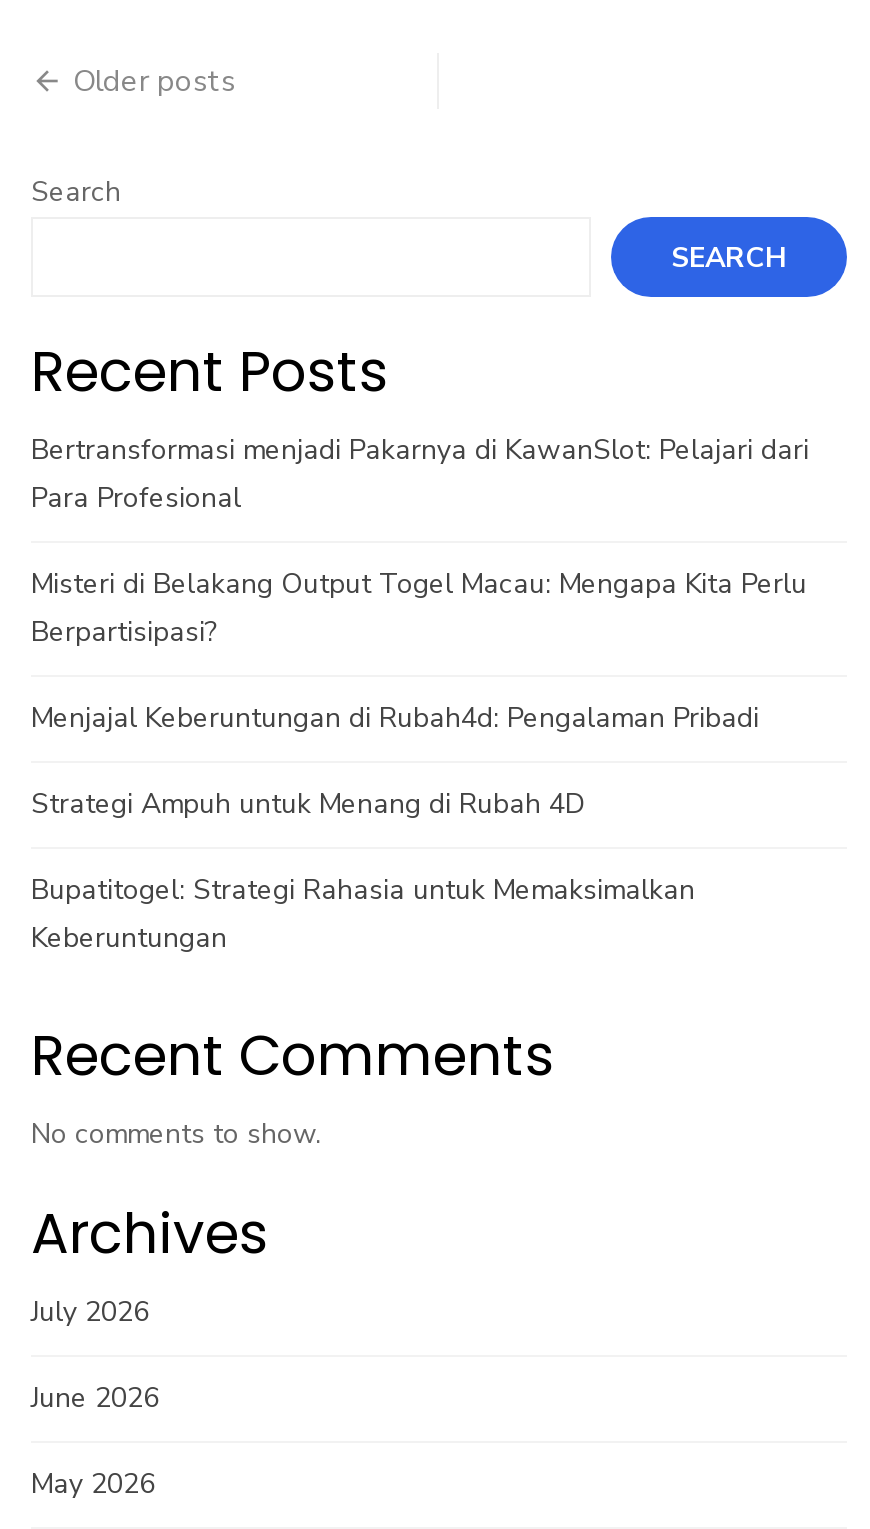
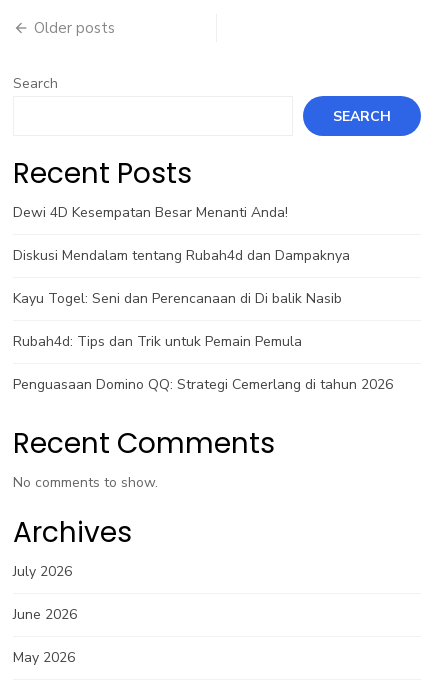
[31,431,809,517] Bertransformasi menjadi Pakarnya di KawanSlot: Pelajari dari | Para Profesional -> [13,203,288,222] Dewi 4D Kesempatan Besar Menanti Anda!
[31,565,807,651] Misteri di Belakang Output Togel Macau: Mengapa Kita Perlu | Berpartisipasi? -> [13,246,350,265] Diskusi Mendalam tentang Rubah4d dan Dampaknya
[31,699,759,737] Menjajal Keberuntungan di Rubah4d: Pengalaman Pribadi -> [13,289,342,308] Kayu Togel: Seni dan Perencanaan di Di balik Nasib
[31,785,585,823] Strategi Ampuh untuk Menang di Rubah 4D -> [13,332,302,351] Rubah4d: Tips dan Trik untuk Pemain Pemula
[31,871,695,957] Bupatitogel: Strategi Rahasia untuk Memaksimalkan | Keberuntungan -> [13,375,393,394] Penguasaan Domino QQ: Strategi Cemerlang di tahun 2026

